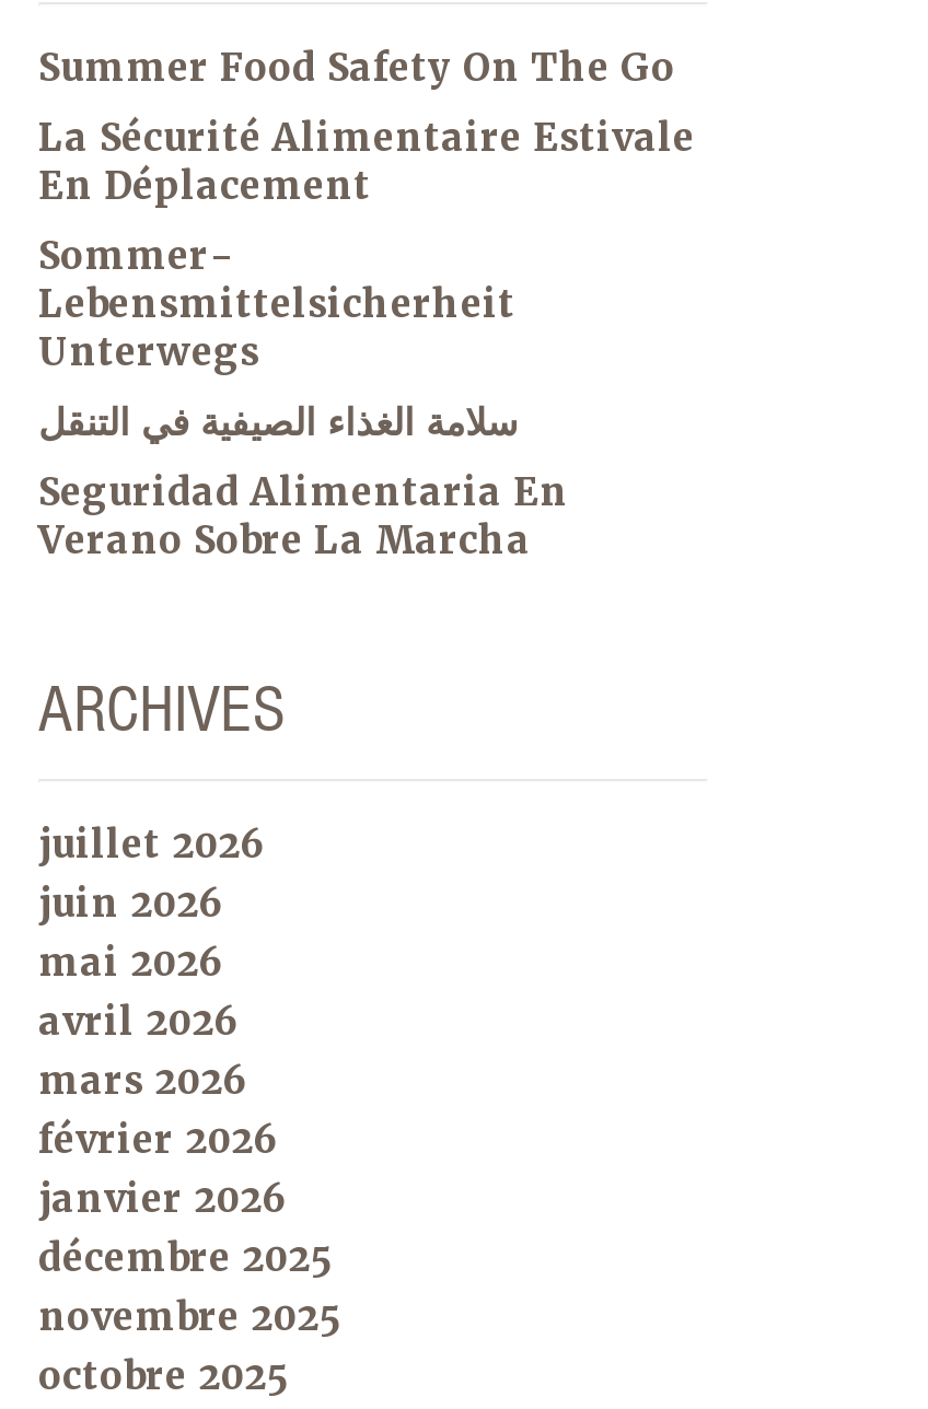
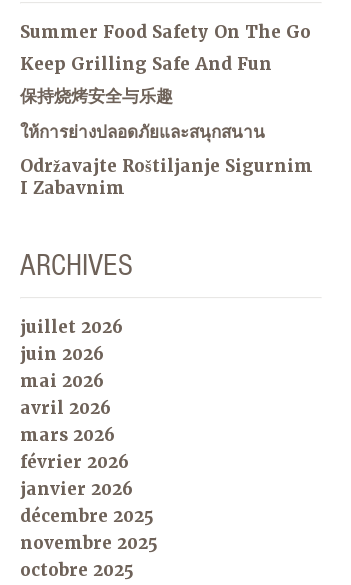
[38,114,695,211] La Sécurité Alimentaire Estivale | En Déplacement -> [20,53,272,75] Keep Grilling Safe And Fun
[38,233,515,377] Sommer- | Lebensmittelsicherheit | Unterwegs -> [20,85,173,107] 保持烧烤安全与乐趣
[38,399,518,447] سلامة الغذاء الصيفية في التنقل -> [20,121,265,143] ให้การย่างปลอดภัยและสนุกสนาน
[38,469,568,565] Seguridad Alimentaria En | Verano Sobre La Marcha -> [20,155,313,199] Održavajte Roštiljanje Sigurnim | I Zabavnim

